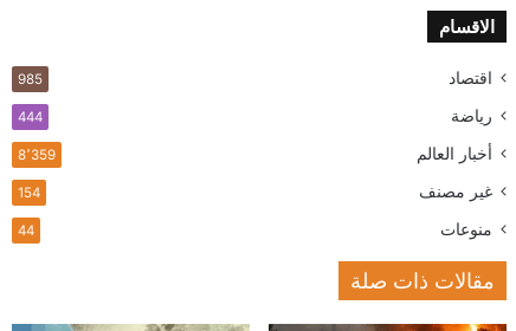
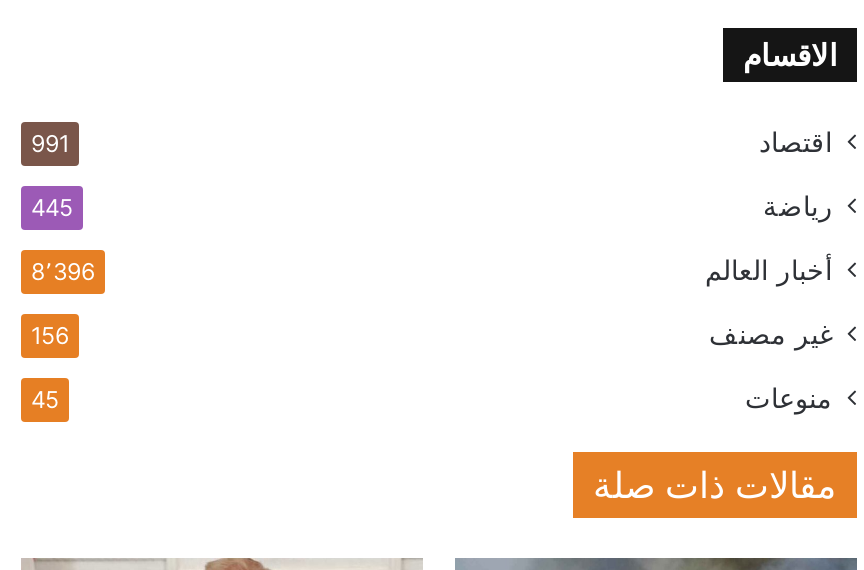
[18,71,43,87] 985 -> [31,130,69,158] 991
[18,109,43,125] 444 -> [31,194,73,222] 445
[18,146,56,163] 8٬359 -> [31,258,95,286] 8٬396
[18,184,40,201] 154 -> [31,322,69,350] 156
[18,222,34,239] 44 -> [31,386,59,414] 45

